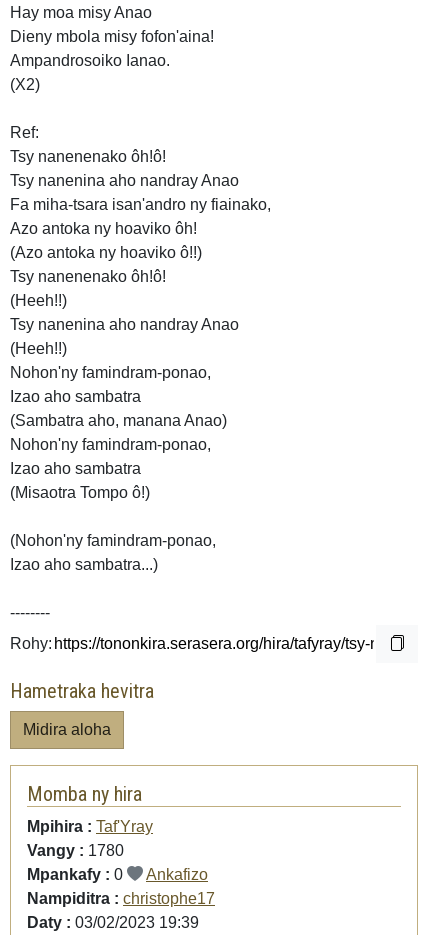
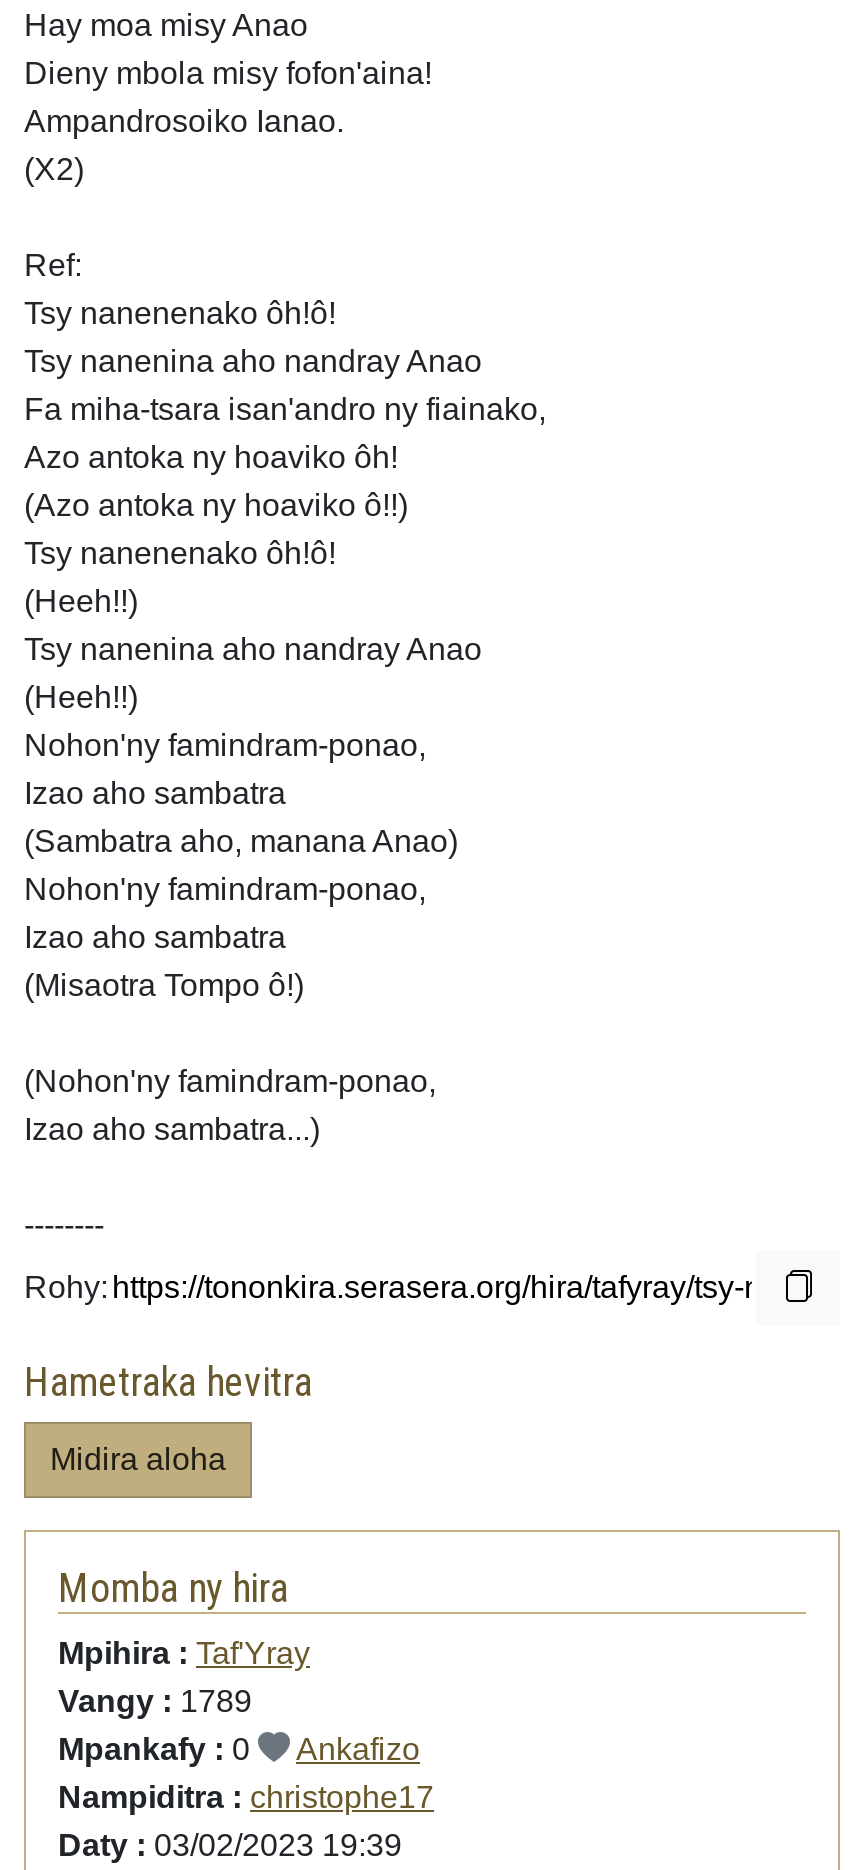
[27,842,124,859] Vangy : 1780 -> [58,1684,252,1718] Vangy : 1789

